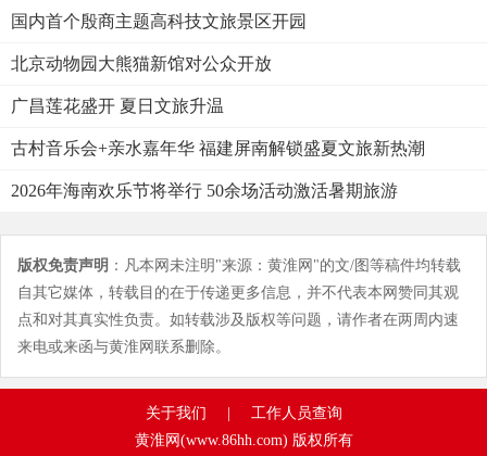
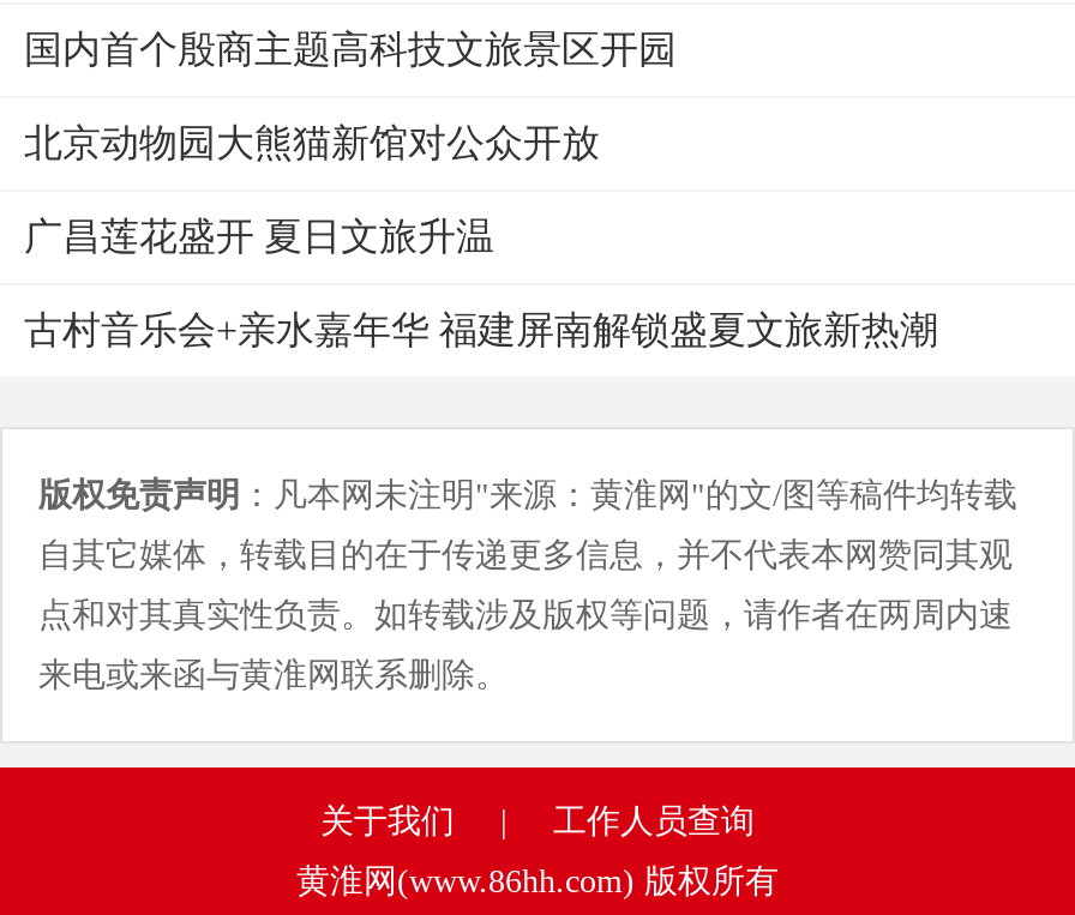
[11,181,398,200] 2026年海南欢乐节将举行 50余场活动激活暑期旅游 -> none

